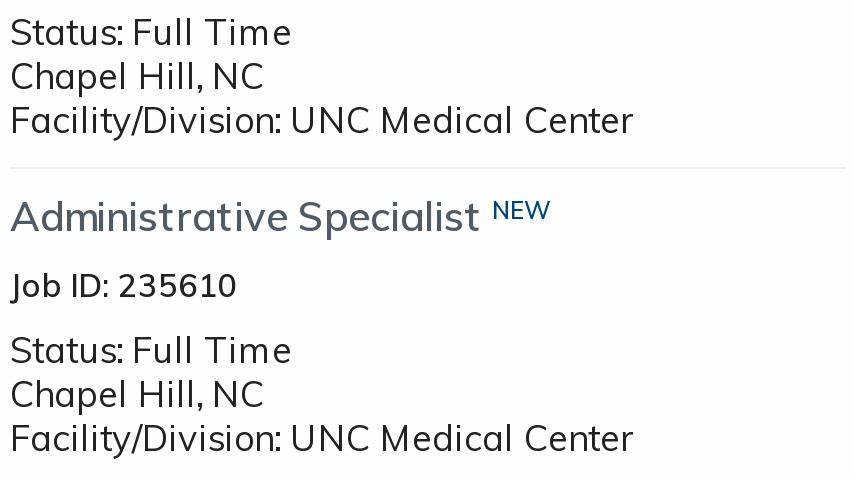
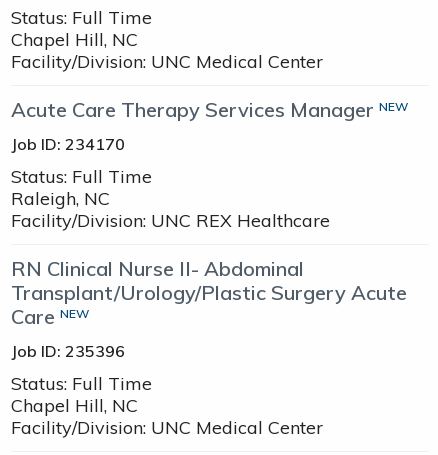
[10,191,550,305] Administrative Specialist NEW | Job ID: 235610 -> [11,97,408,361] Acute Care Therapy Services Manager NEW | Job ID: 234170 | Status: Full Time | Raleigh, NC | Facility/Division: UNC REX Healthcare | RN Clinical Nurse II- Abdominal | Transplant/Urology/Plastic Surgery Acute | Care NEW | Job ID: 235396

